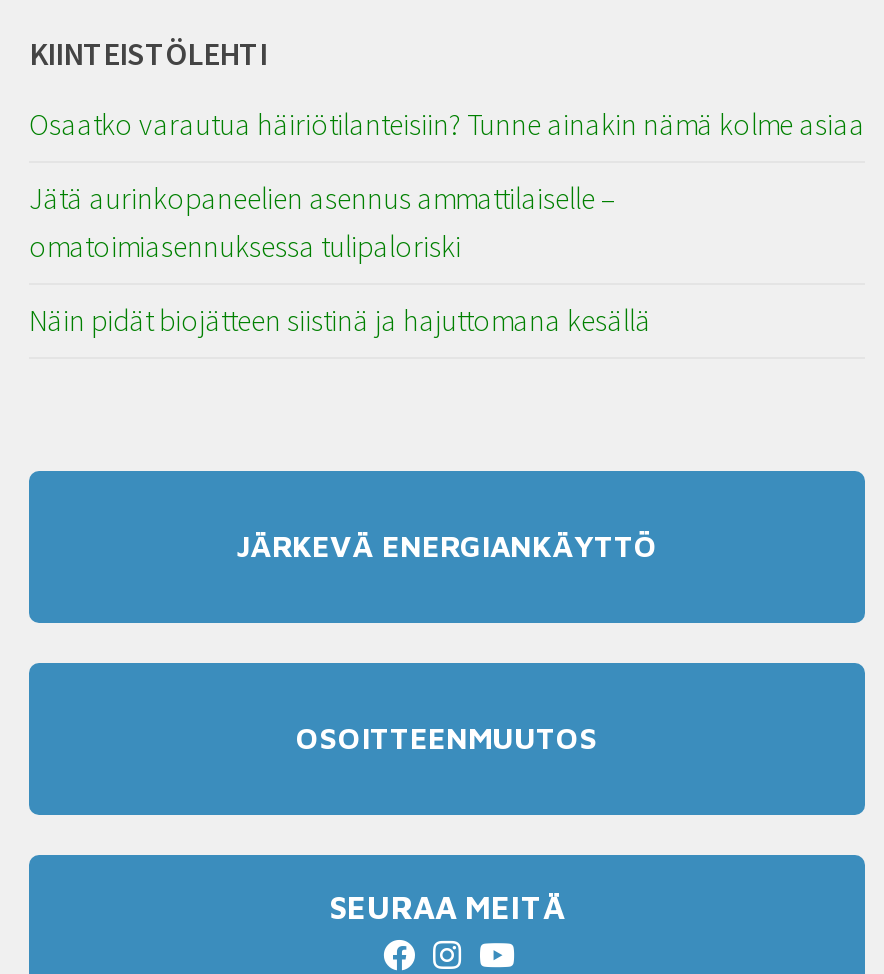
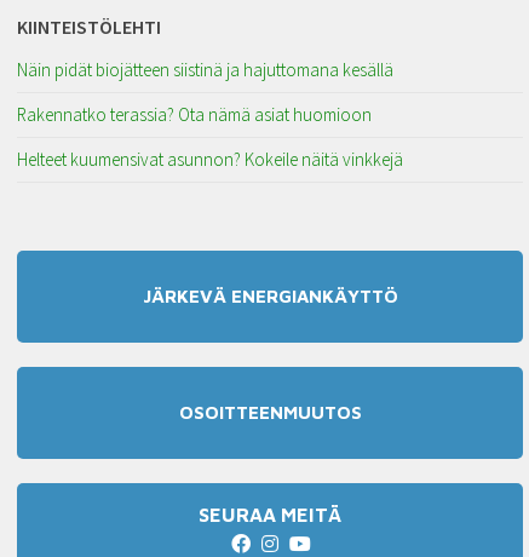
[29,106,865,266] Osaatko varautua häiriötilanteisiin? Tunne ainakin nämä kolme asiaa | Jätä aurinkopaneelien asennus ammattilaiselle – | omatoimiasennuksessa tulipaloriski -> none
moved [29,302,651,340] -> [17,58,393,81]: Näin pidät biojätteen siistinä ja hajuttomana kesällä
none -> [17,103,403,170] Rakennatko terassia? Ota nämä asiat huomioon | Helteet kuumensivat asunnon? Kokeile näitä vinkkejä

